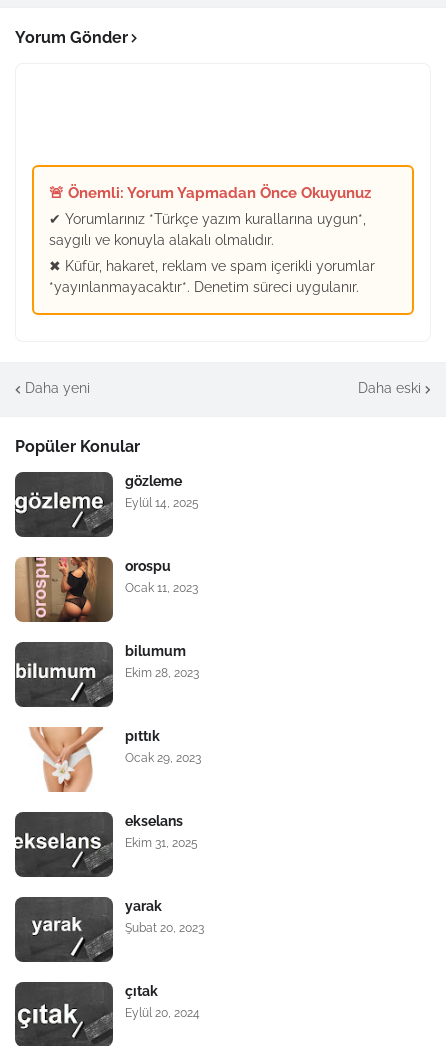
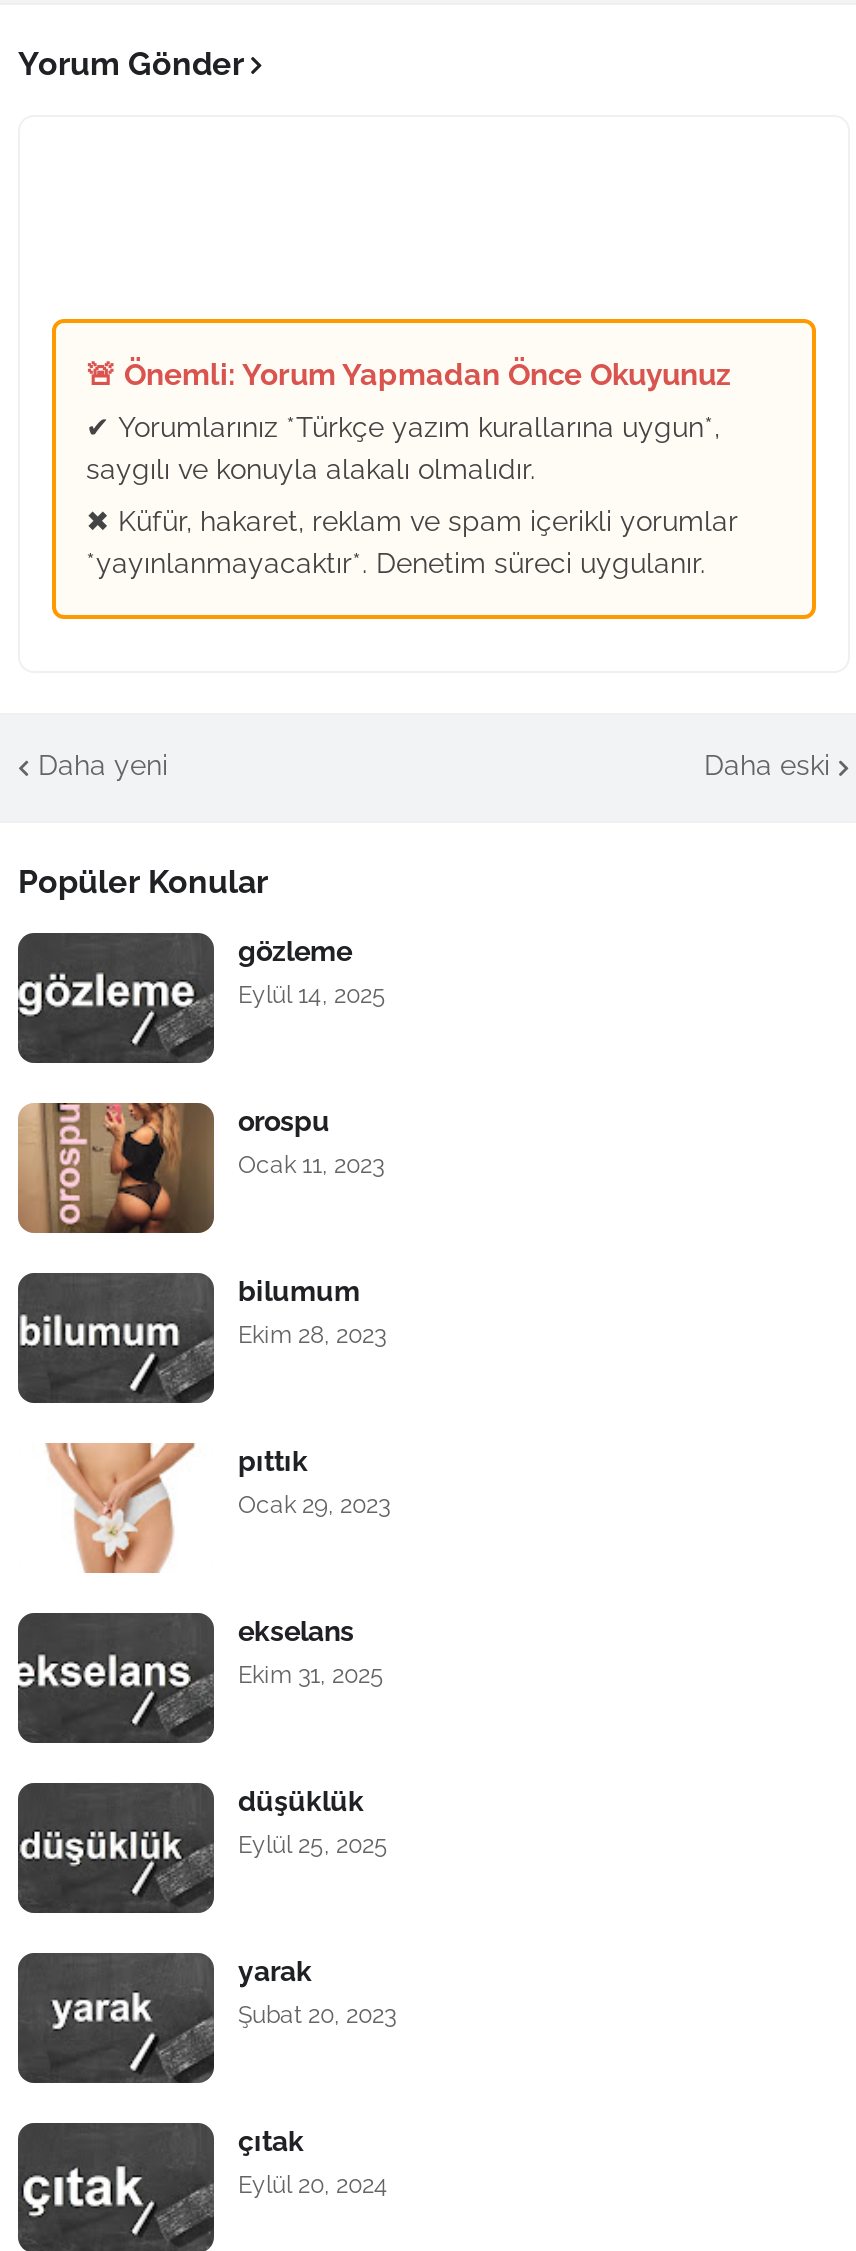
none -> [238,1785,388,1859] düşüklük | Eylül 25, 2025

